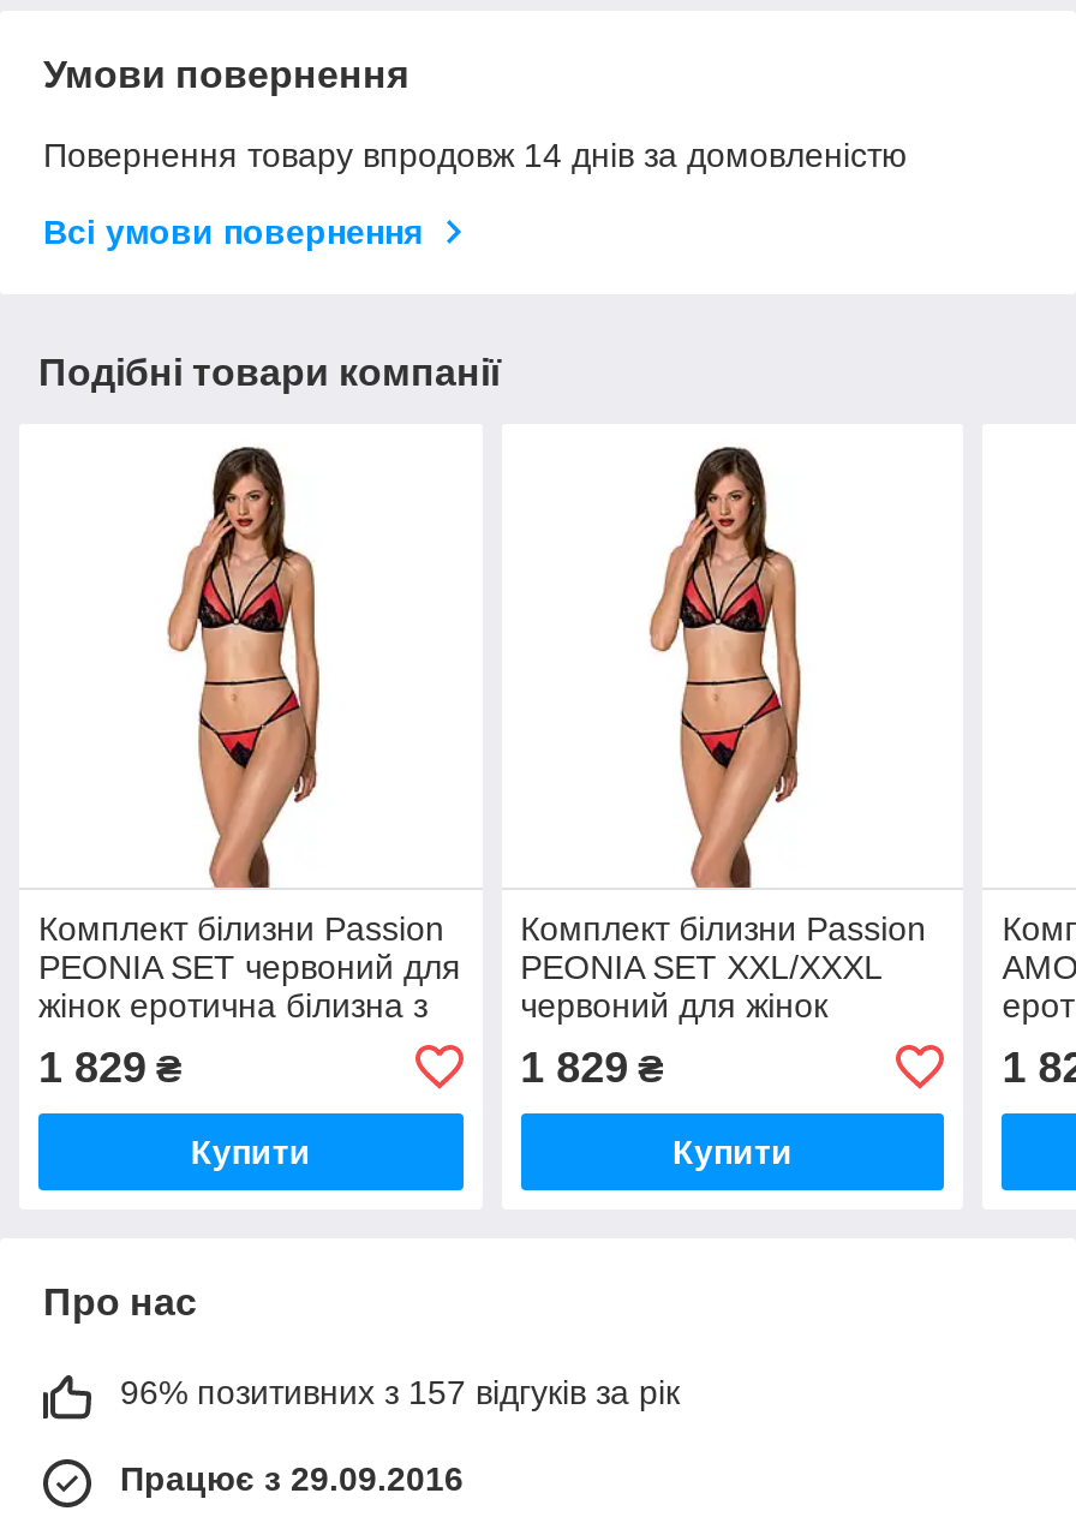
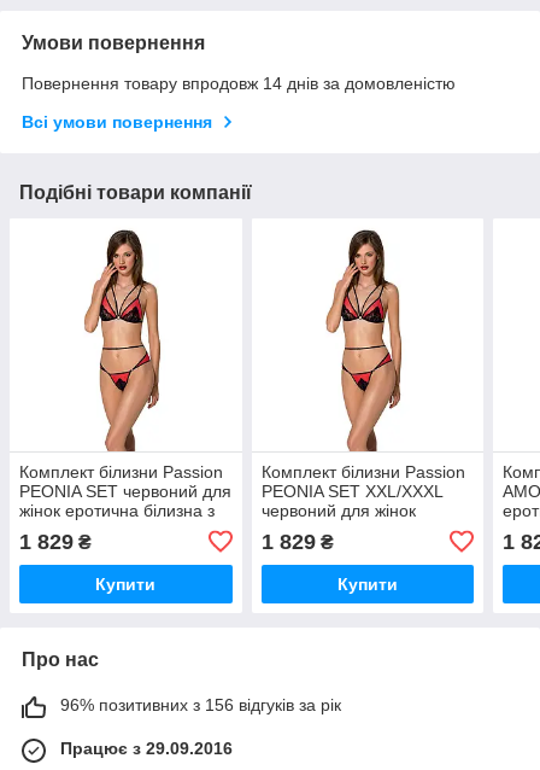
[120,1372,680,1411] 96% позитивних з 157 відгуків за рік -> [60,695,341,714] 96% позитивних з 156 відгуків за рік

